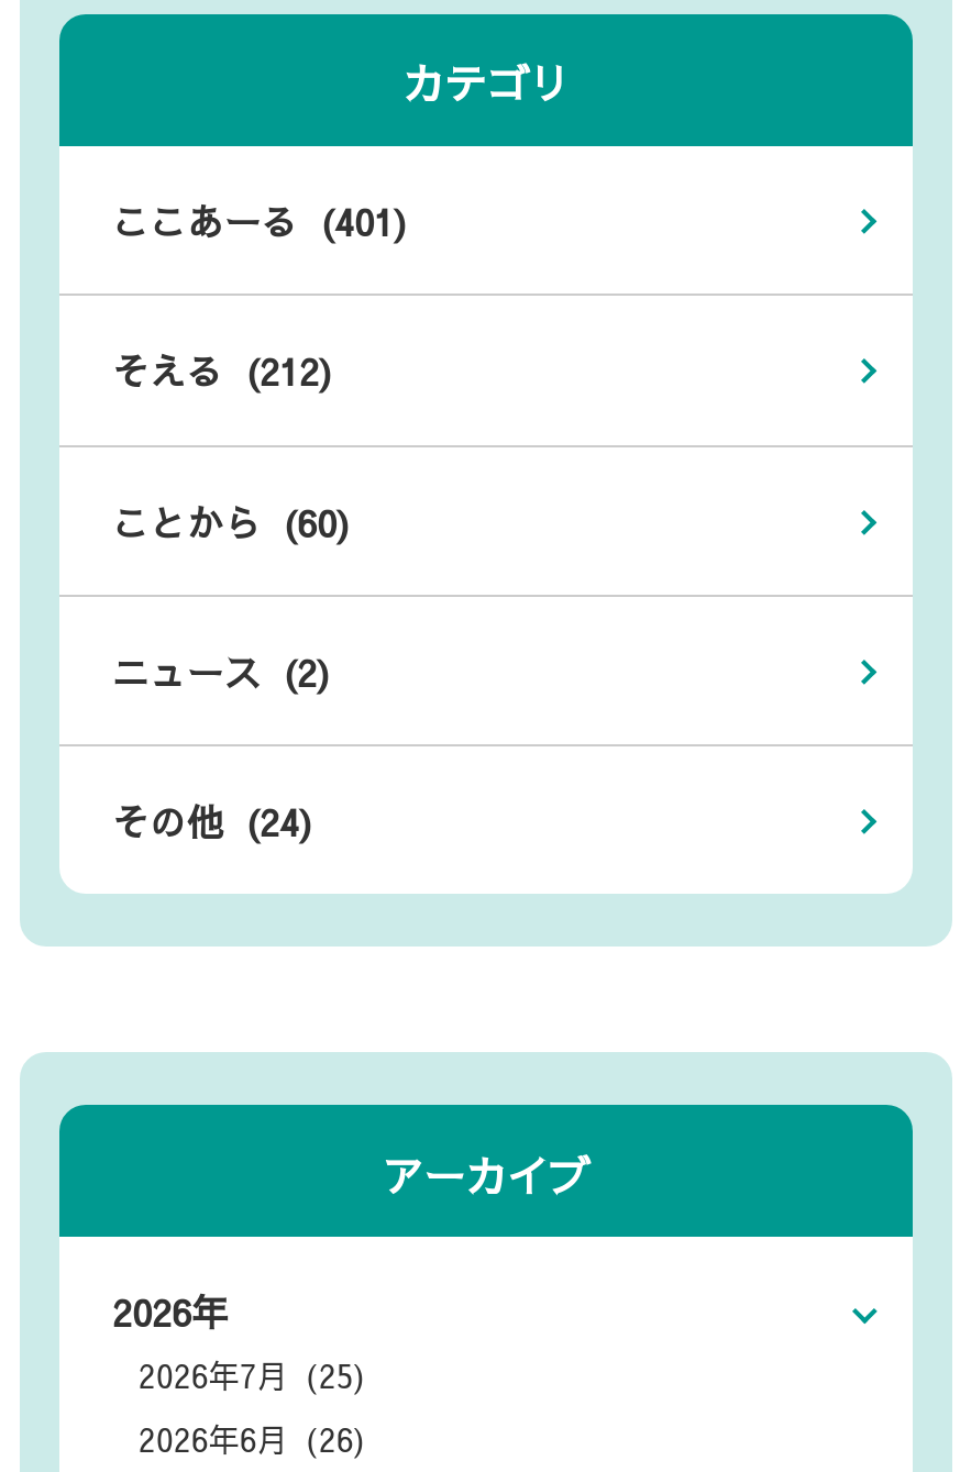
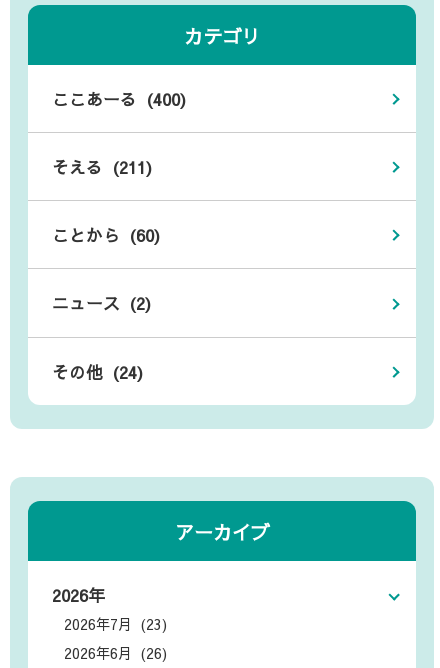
[112,195,406,247] ここあーる (401) -> [52,86,186,110] ここあーる (400)
[112,345,332,398] そえる (212) -> [52,155,152,179] そえる (211)
[138,1354,365,1398] 2026年7月 (25) -> [64,614,167,634] 2026年7月 (23)

